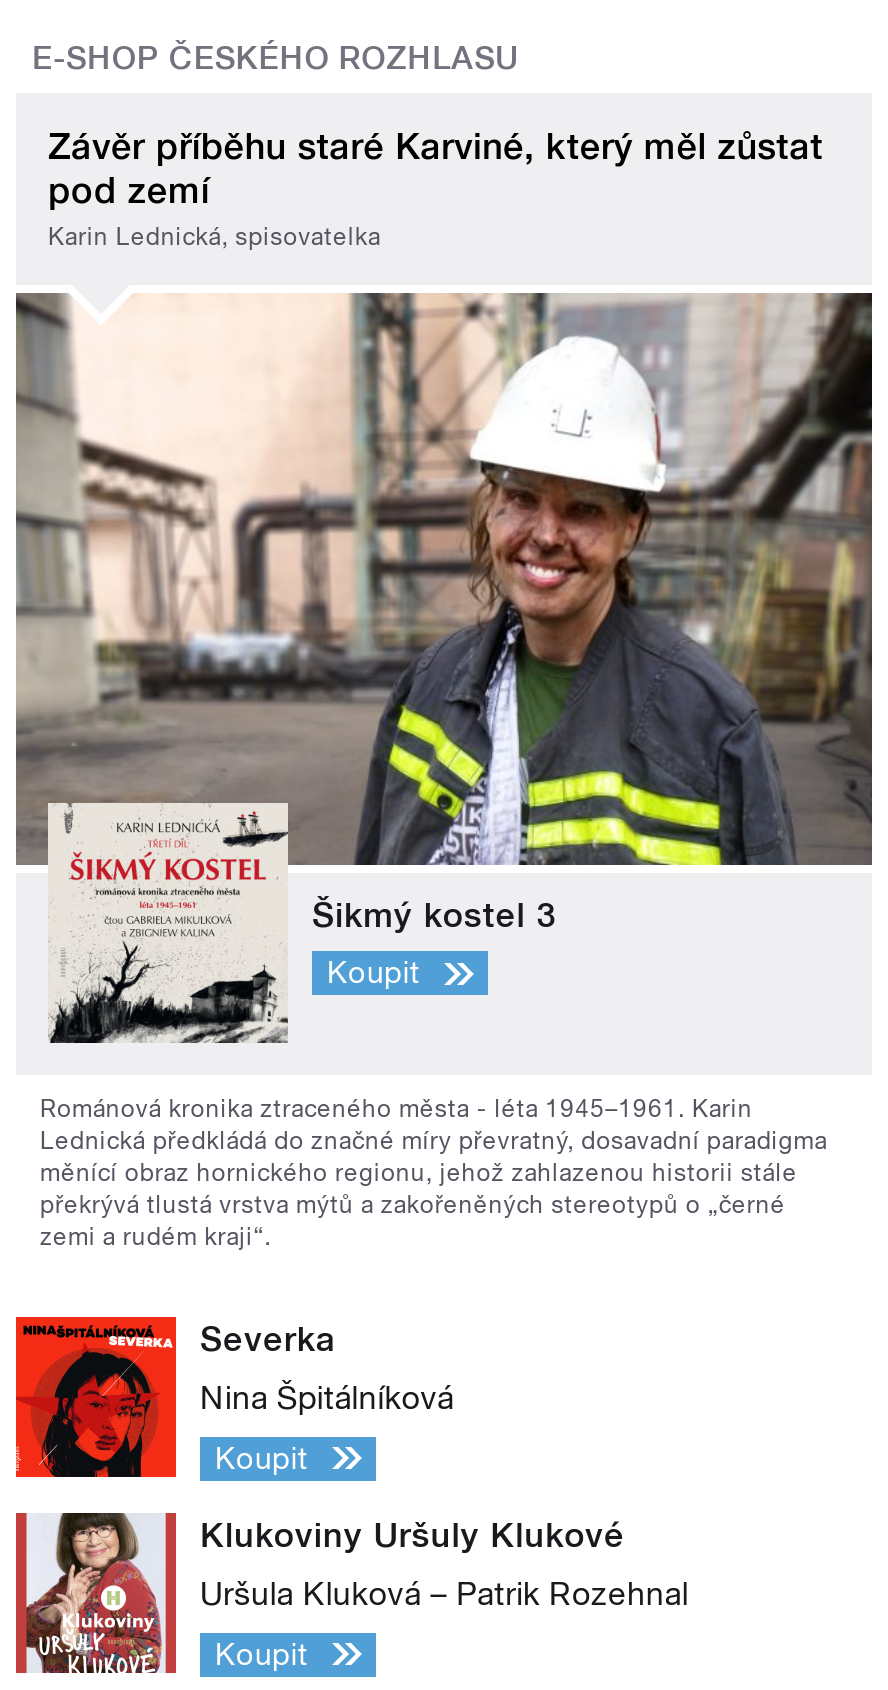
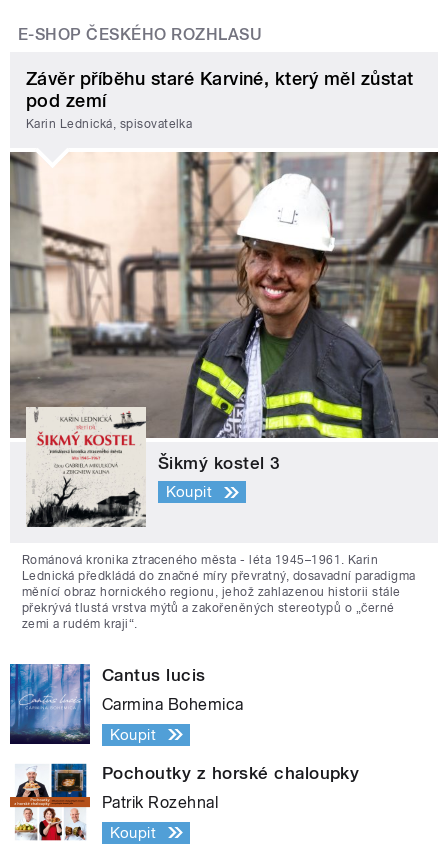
[14,1315,335,1479] [image] | Severka -> [9,663,206,745] [image] | Cantus lucis
[200,1379,454,1417] Nina Špitálníková -> [102,695,244,714] Carmina Bohemica
[14,1511,625,1675] [image] | Klukoviny Uršuly Klukové -> [10,762,359,842] [image] | Pochoutky z horské chaloupky
[200,1575,689,1613] Uršula Kluková – Patrik Rozehnal -> [102,793,218,812] Patrik Rozehnal

